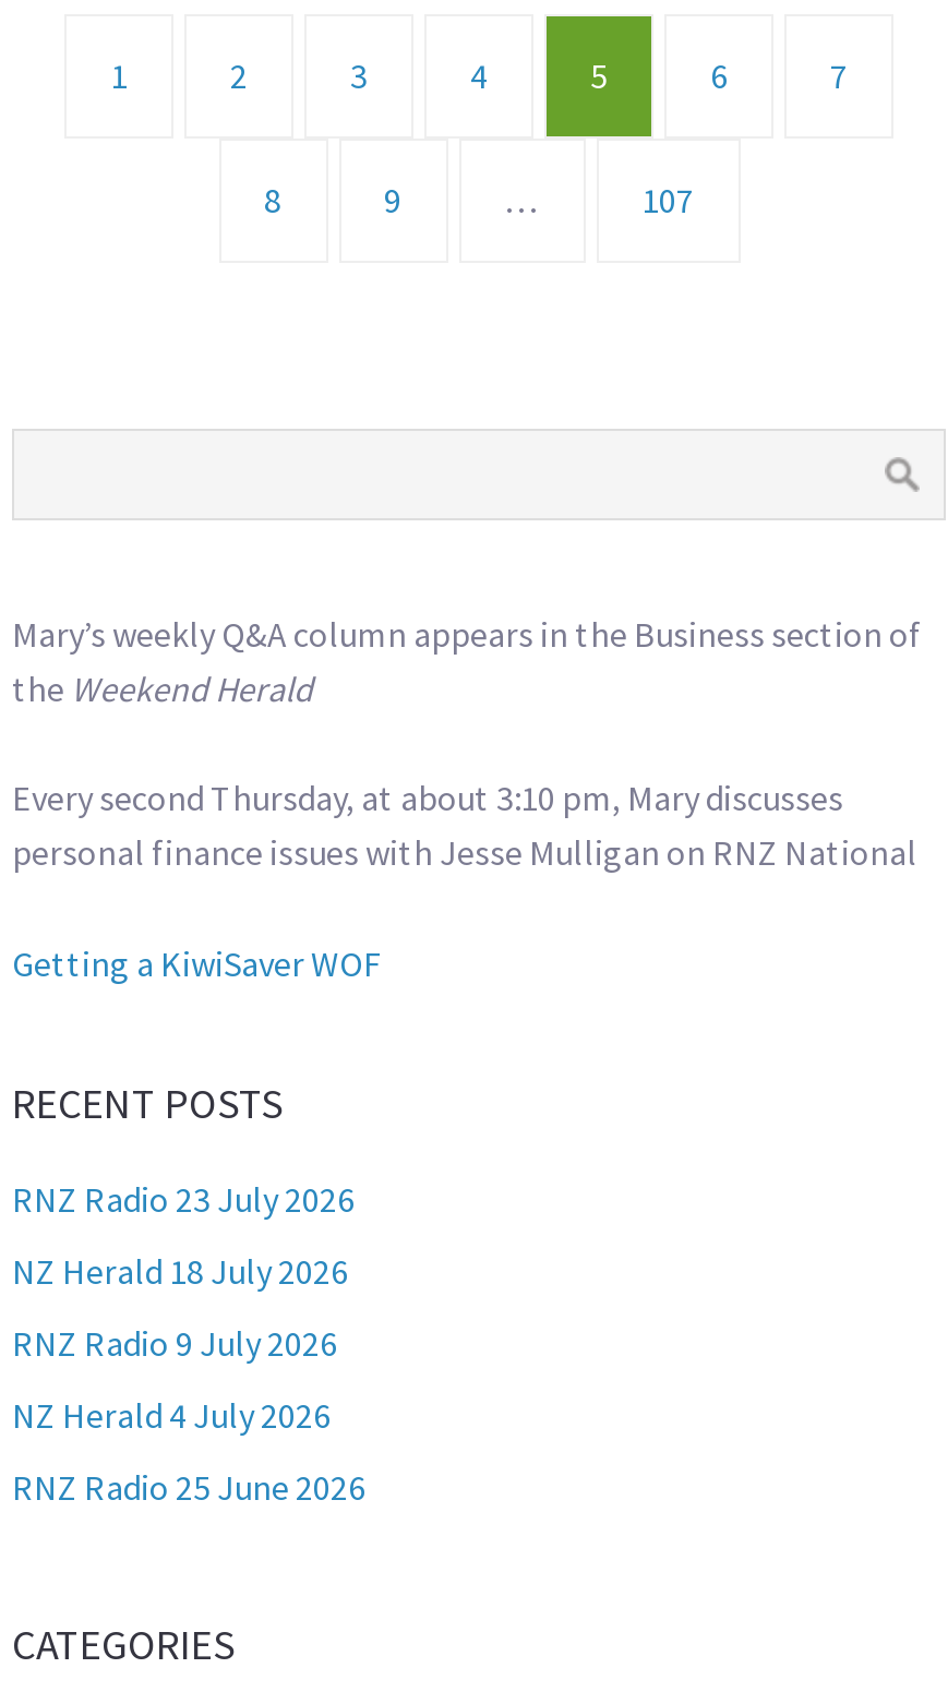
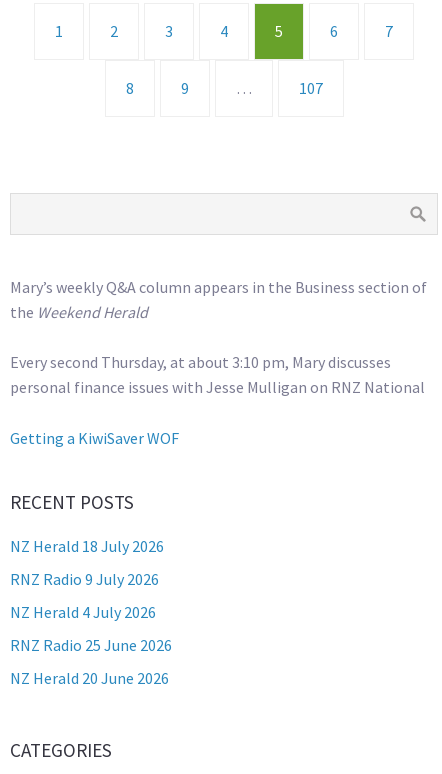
[12,1177,355,1220] RNZ Radio 23 July 2026 -> none
moved [12,1249,365,1508] -> [10,536,172,655]: NZ Herald 18 July 2026 | RNZ Radio 9 July 2026 | NZ Herald 4 July 2026 | RNZ Radio 25 June 2026
none -> [10,668,169,688] NZ Herald 20 June 2026

